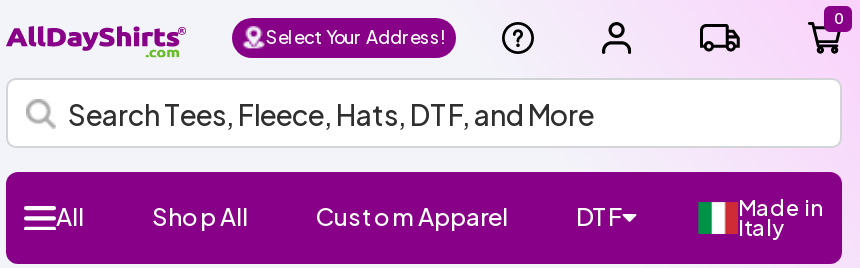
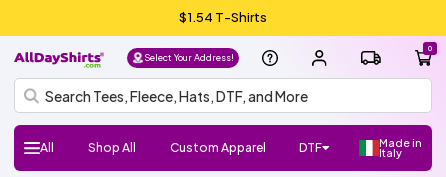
none -> [179,9,267,25] $1.54 T-Shirts

